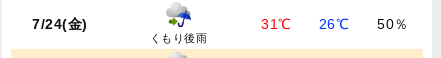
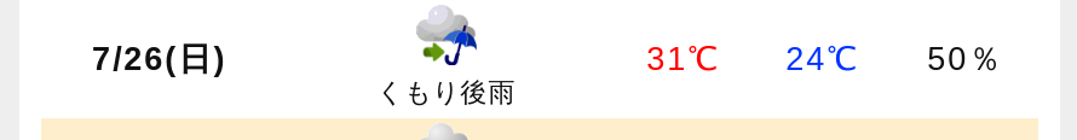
[32,17,88,32] 7/24(金) -> [92,41,227,77] 7/26(日)
[261,17,409,32] 31℃ 26℃ 50％ -> [646,41,1004,77] 31℃ 24℃ 50％

